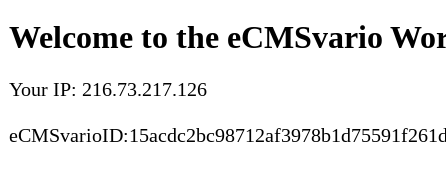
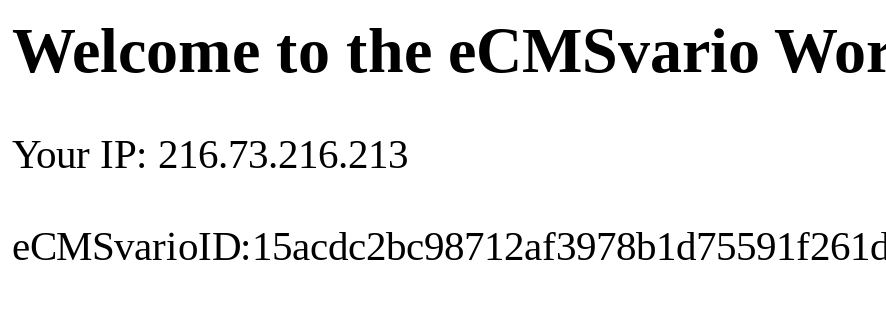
[9,78,207,100] Your IP: 216.73.217.126 -> [12,132,408,176] Your IP: 216.73.216.213

